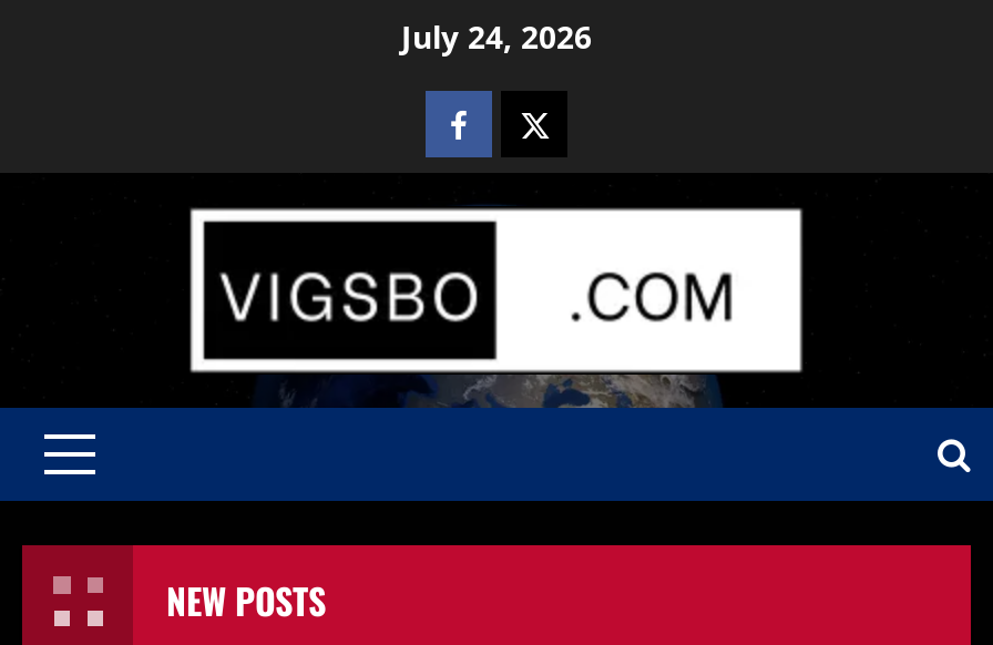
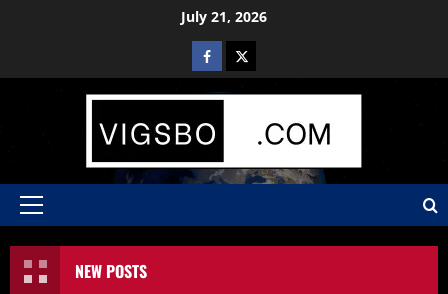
[401,16,592,58] July 24, 2026 -> [181,7,267,26] July 21, 2026

